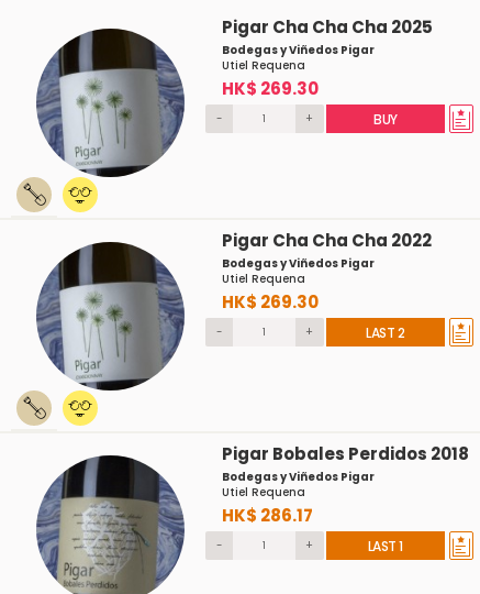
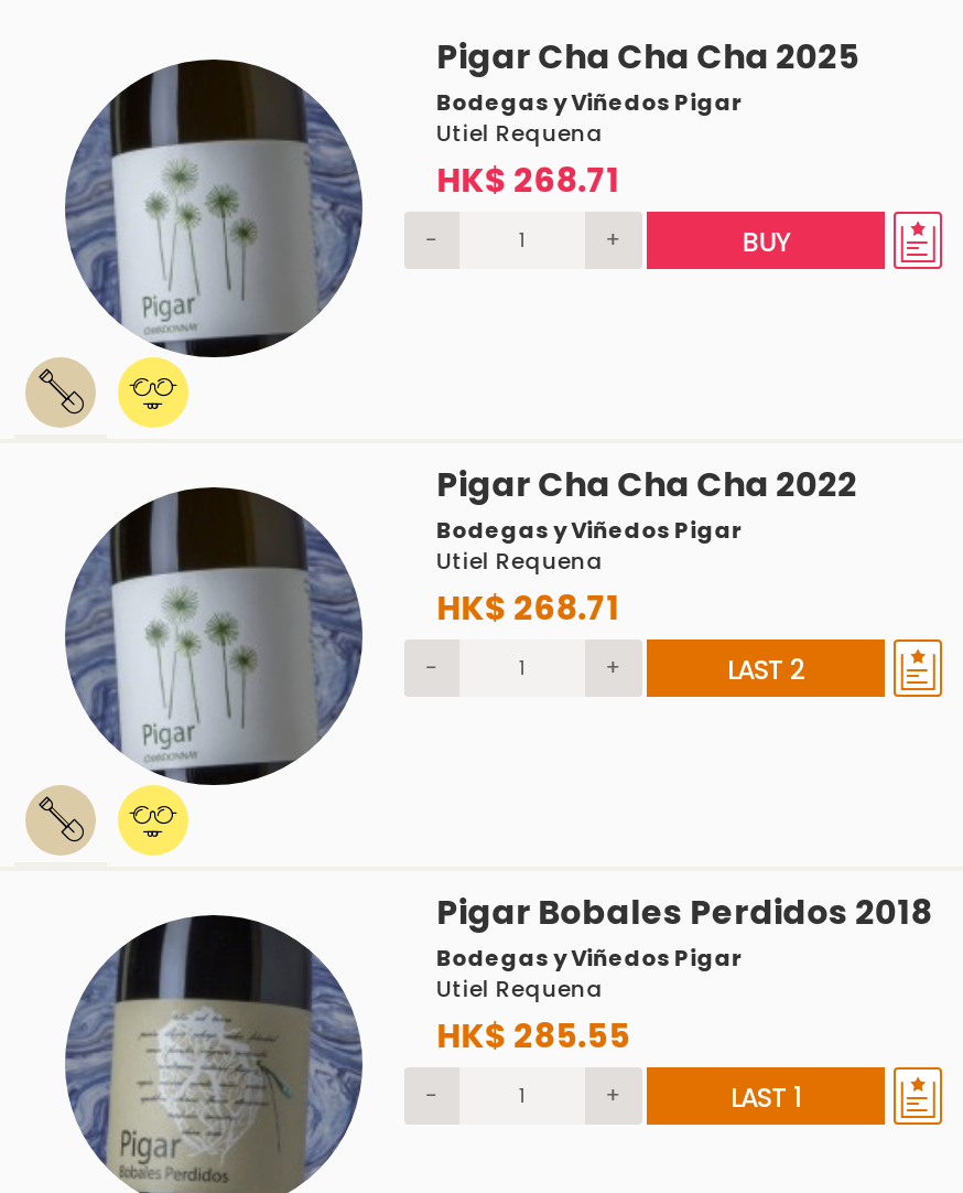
[222,77,318,100] HK$ 269.30 -> [437,157,620,203] HK$ 268.71
[222,290,318,313] HK$ 269.30 -> [437,584,620,631] HK$ 268.71
[222,504,313,527] HK$ 286.17 -> [437,1012,631,1058] HK$ 285.55

